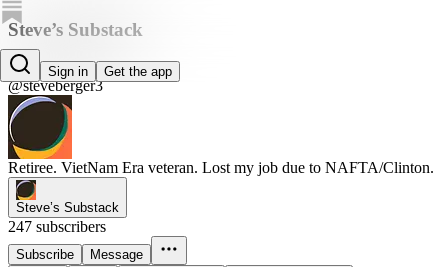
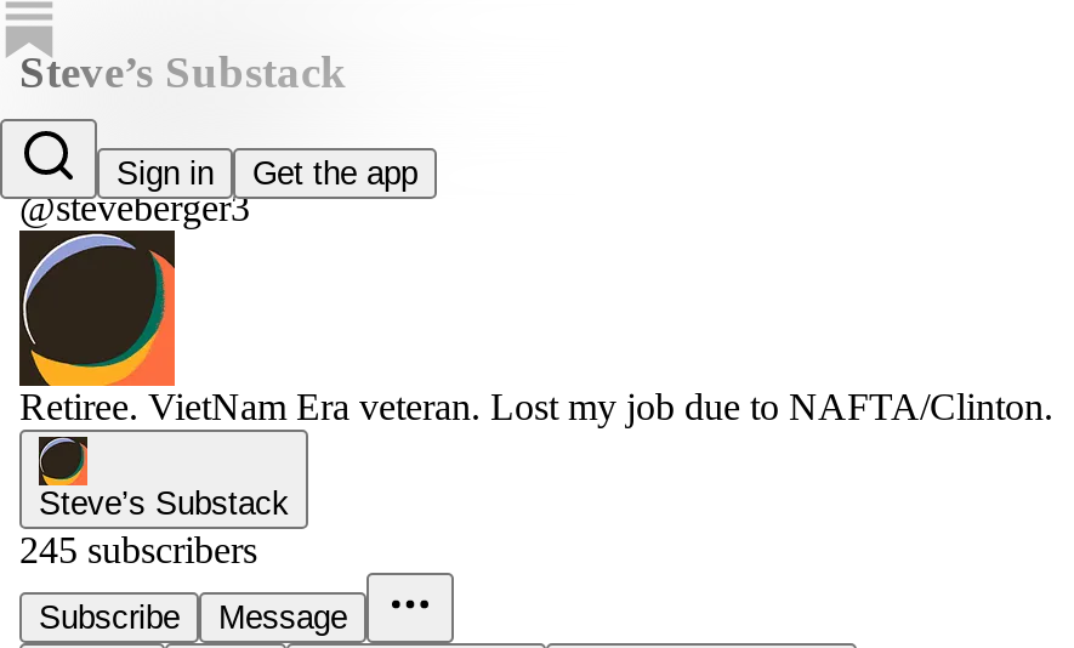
[8,218,106,235] 247 subscribers -> [19,530,257,571] 245 subscribers

